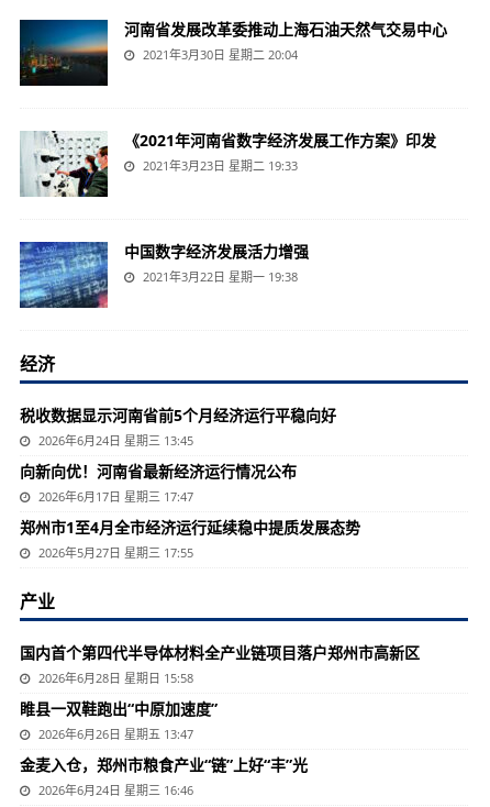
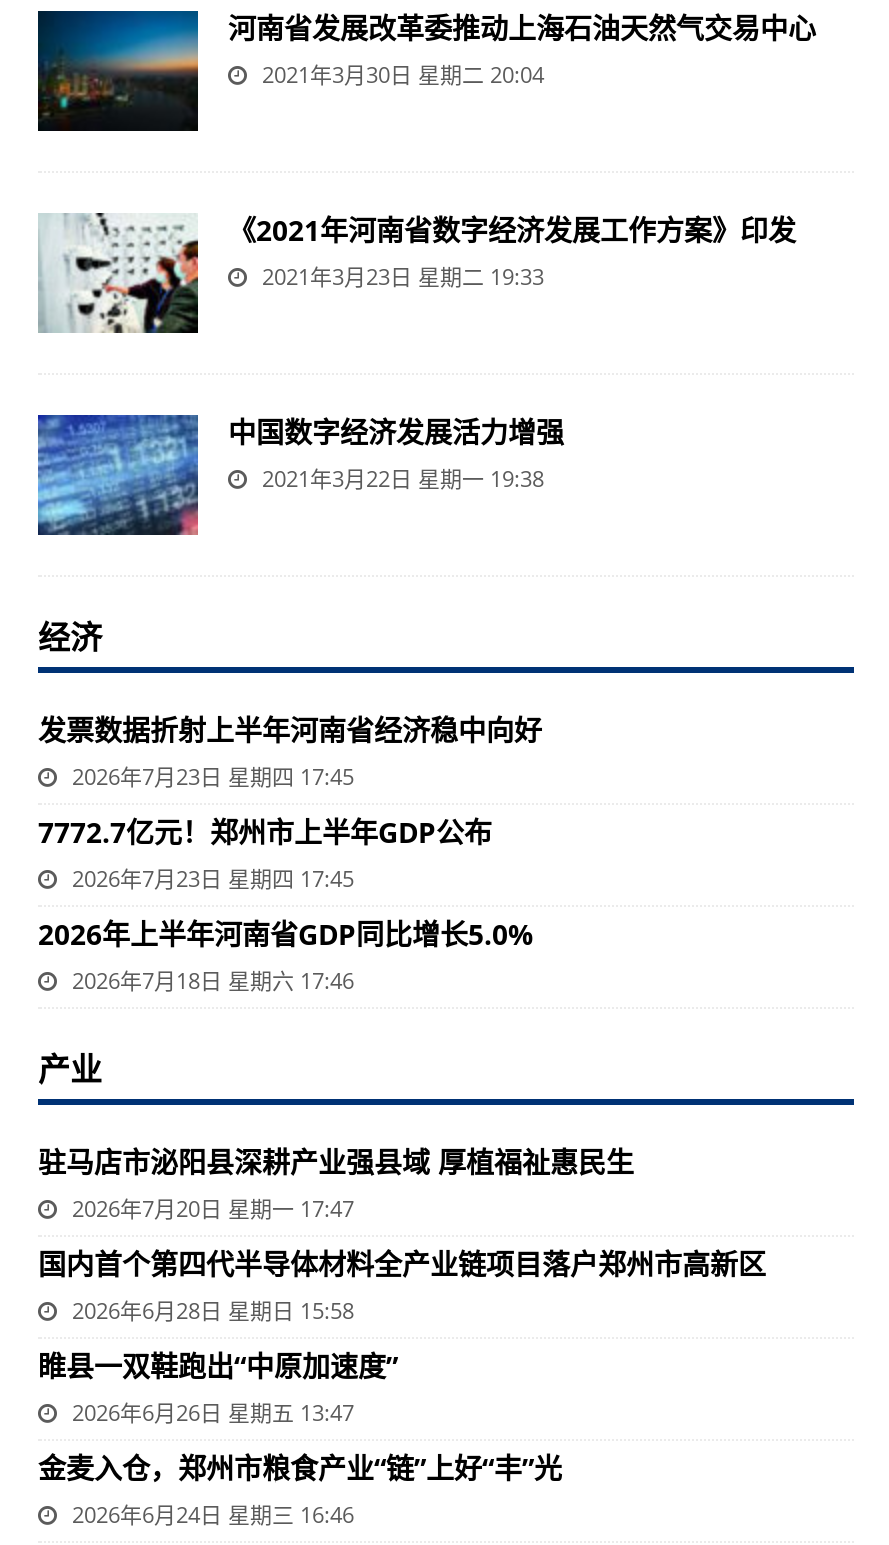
[20,405,336,449] 税收数据显示河南省前5个月经济运行平稳向好 | 2026年6月24日 星期三 13:45 -> [38,711,542,791] 发票数据折射上半年河南省经济稳中向好 | 2026年7月23日 星期四 17:45
[20,461,297,505] 向新向优！河南省最新经济运行情况公布 | 2026年6月17日 星期三 17:47 -> [38,813,492,893] 7772.7亿元！郑州市上半年GDP公布 | 2026年7月23日 星期四 17:45
[20,517,360,561] 郑州市1至4月全市经济运行延续稳中提质发展态势 | 2026年5月27日 星期三 17:55 -> [38,915,534,995] 2026年上半年河南省GDP同比增长5.0% | 2026年7月18日 星期六 17:46
none -> [38,1143,634,1223] 驻马店市泌阳县深耕产业强县域 厚植福祉惠民生 | 2026年7月20日 星期一 17:47

